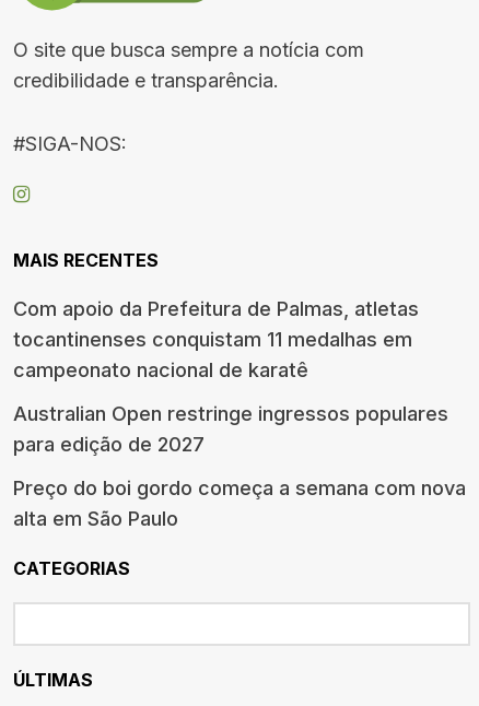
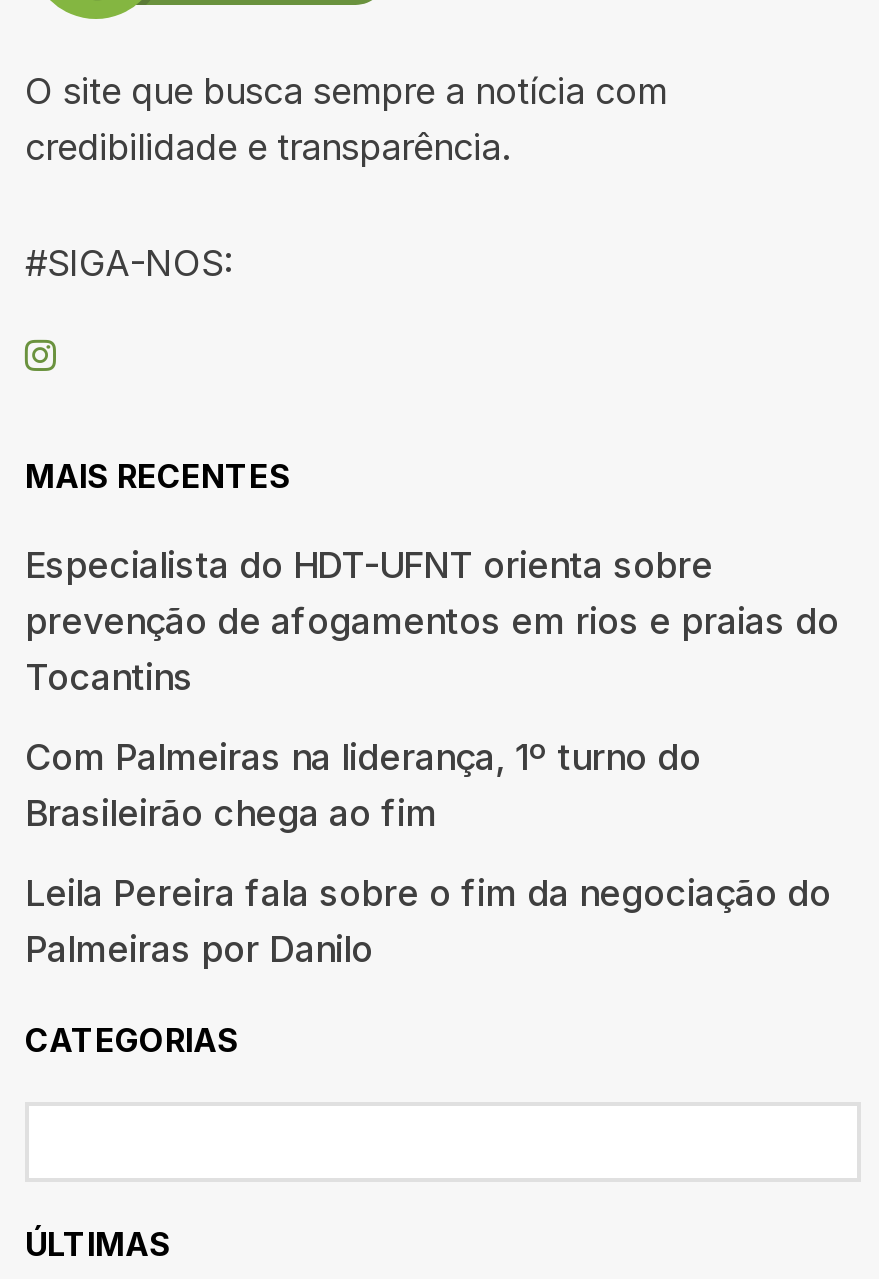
[13,297,419,381] Com apoio da Prefeitura de Palmas, atletas | tocantinenses conquistam 11 medalhas em | campeonato nacional de karatê -> [25,544,839,698] Especialista do HDT-UFNT orienta sobre | prevenção de afogamentos em rios e praias do | Tocantins
[13,402,448,456] Australian Open restringe ingressos populares | para edição de 2027 -> [25,736,701,834] Com Palmeiras na liderança, 1º turno do | Brasileirão chega ao fim
[13,476,466,530] Preço do boi gordo começa a semana com nova | alta em São Paulo -> [25,872,831,970] Leila Pereira fala sobre o fim da negociação do | Palmeiras por Danilo

